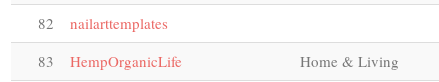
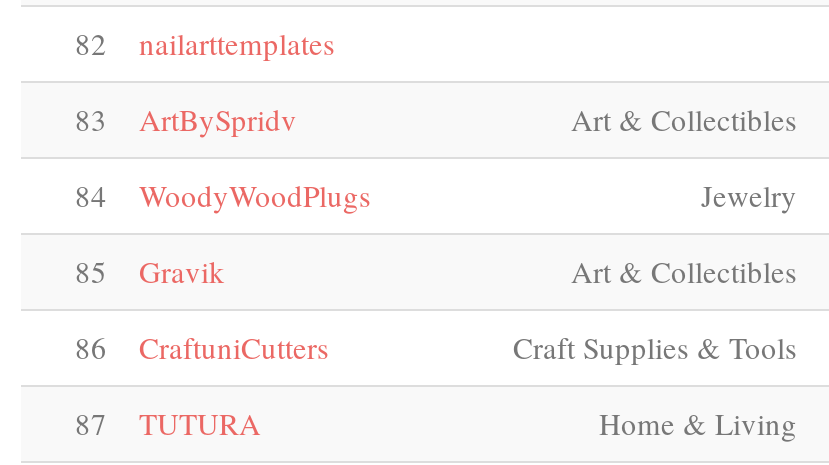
[70,51,182,71] HempOrganicLife -> [75,99,797,443] ArtBySpridv | Art & Collectibles | 84 | WoodyWoodPlugs | Jewelry | 85 | Gravik | Art & Collectibles | 86 | CraftuniCutters | Craft Supplies & Tools | 87 | TUTURA

